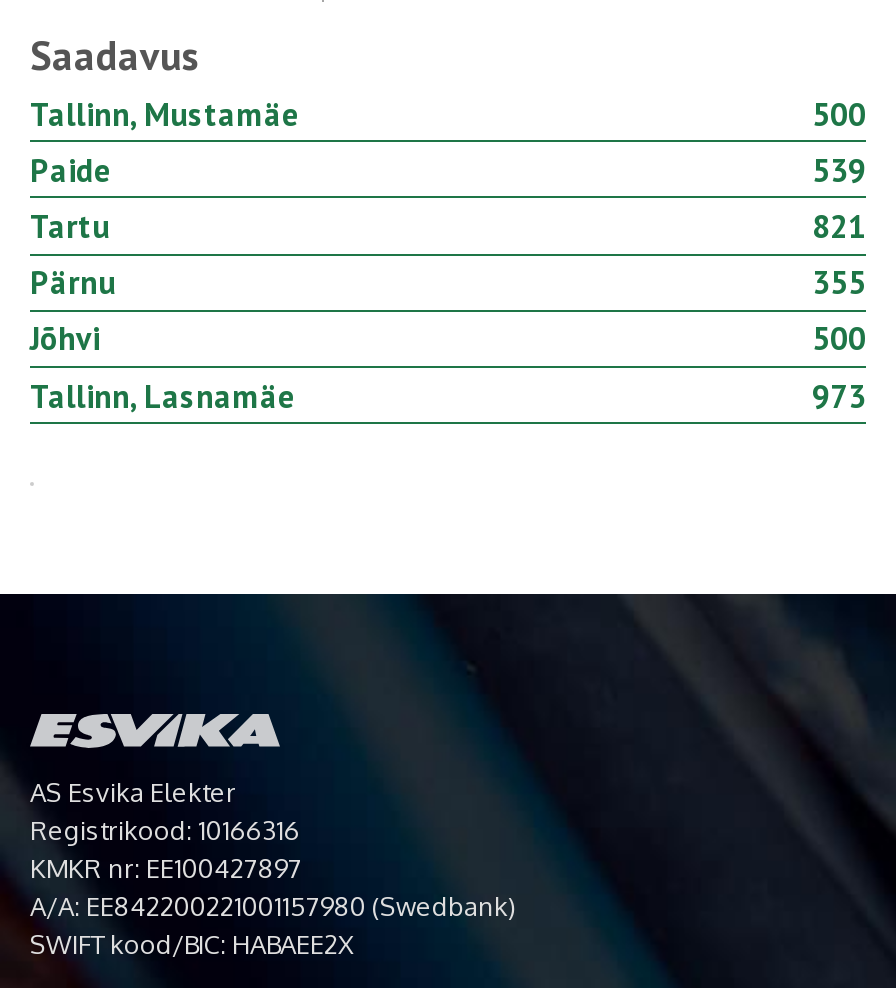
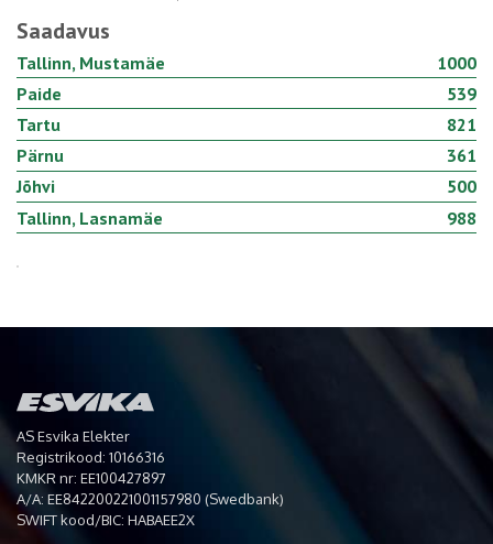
[812,93,866,133] 500 -> [437,51,476,73] 1000
[812,262,866,302] 355 -> [447,144,476,167] 361
[812,375,866,415] 973 -> [447,206,476,229] 988

